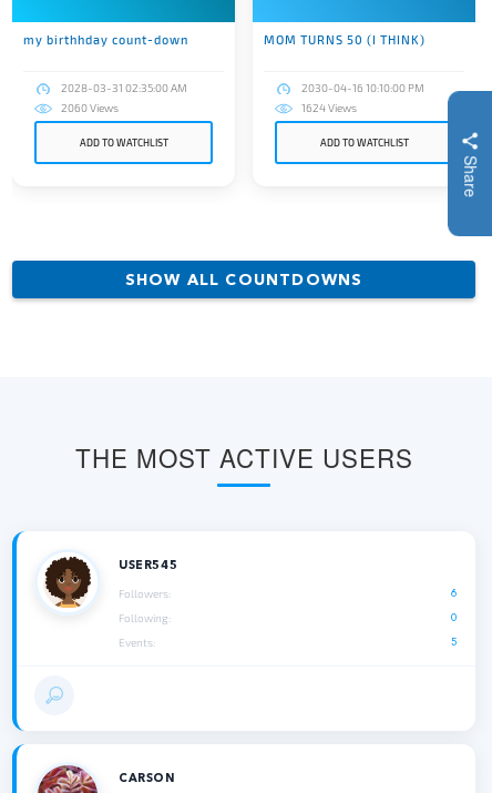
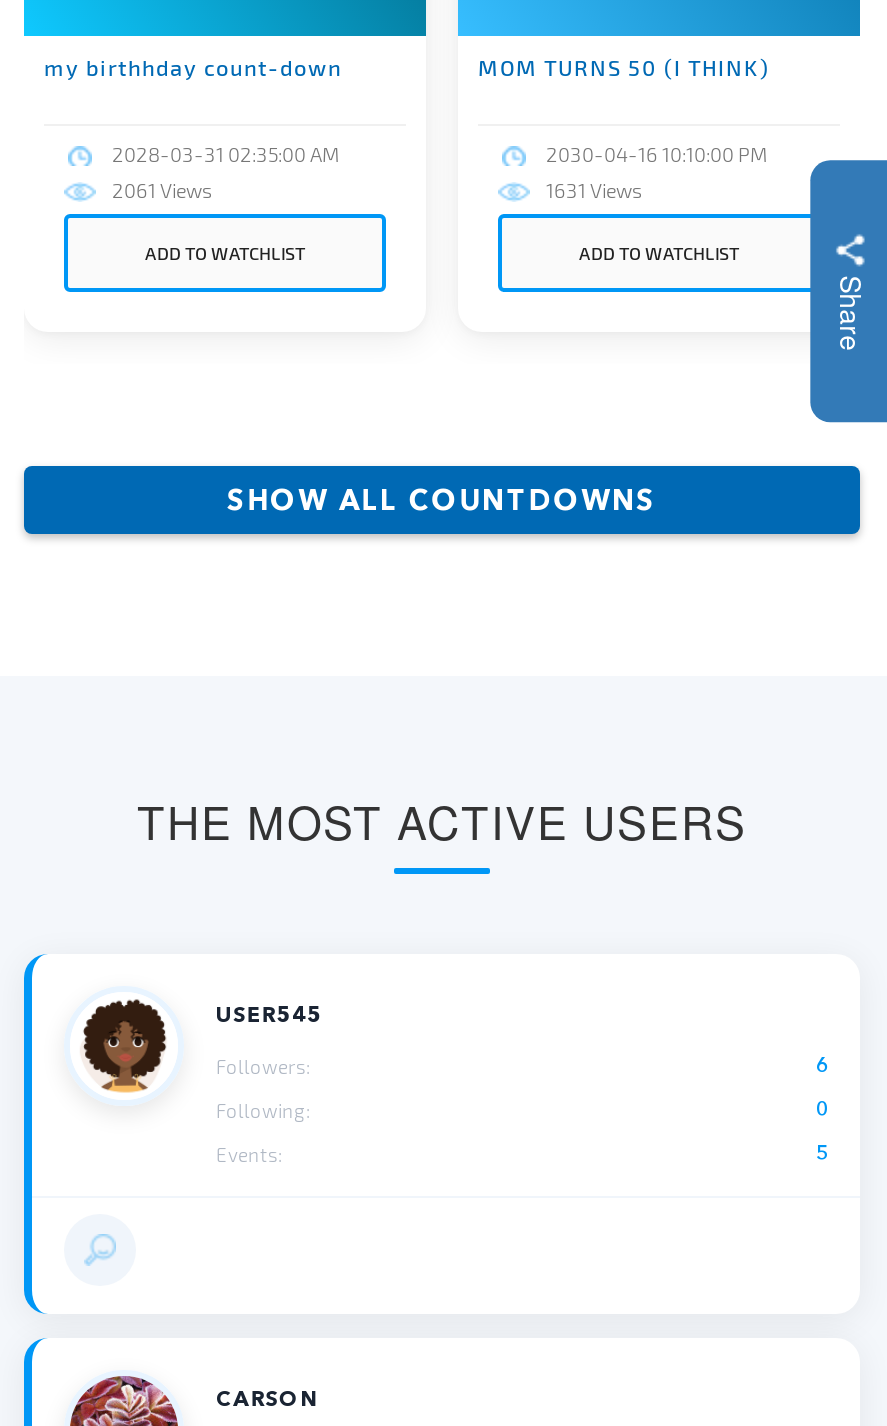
[61,101,119,114] 2060 Views -> [112,178,212,202] 2061 Views
[301,101,357,114] 1624 Views -> [546,178,642,202] 1631 Views

